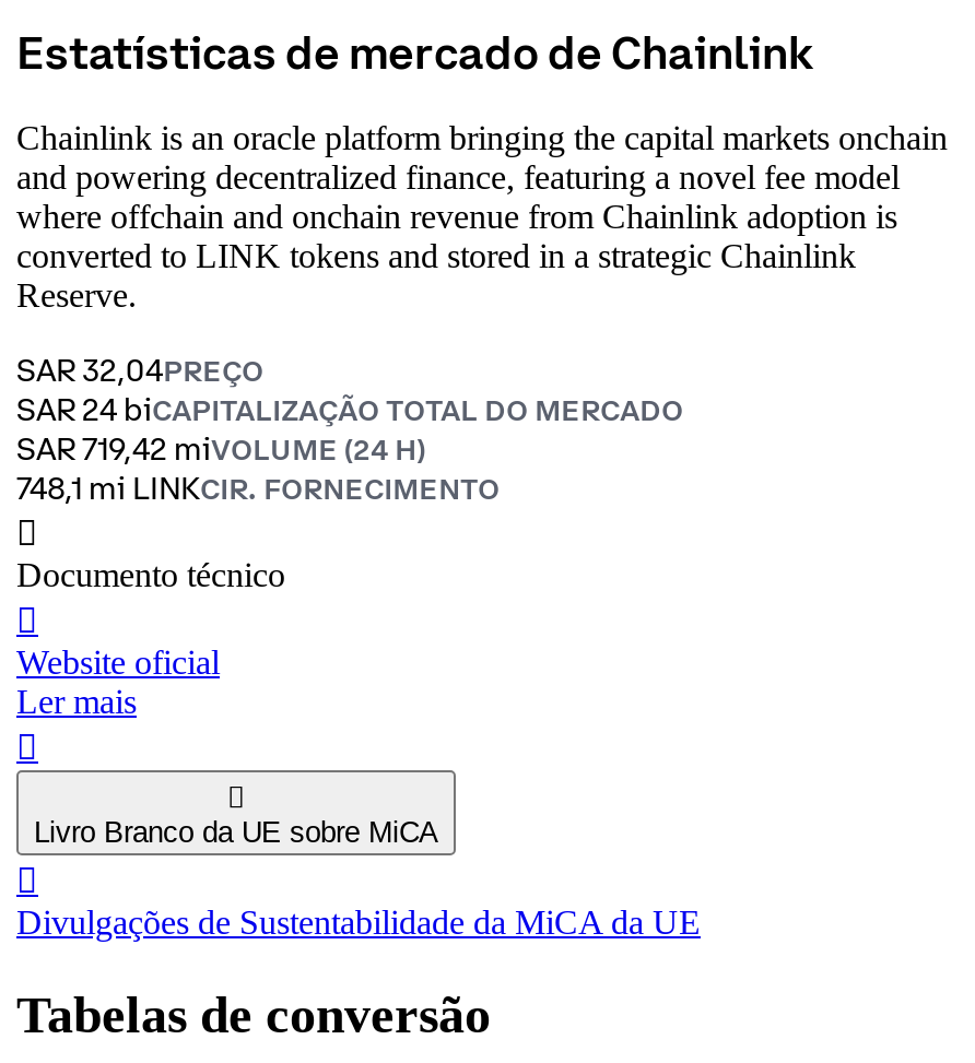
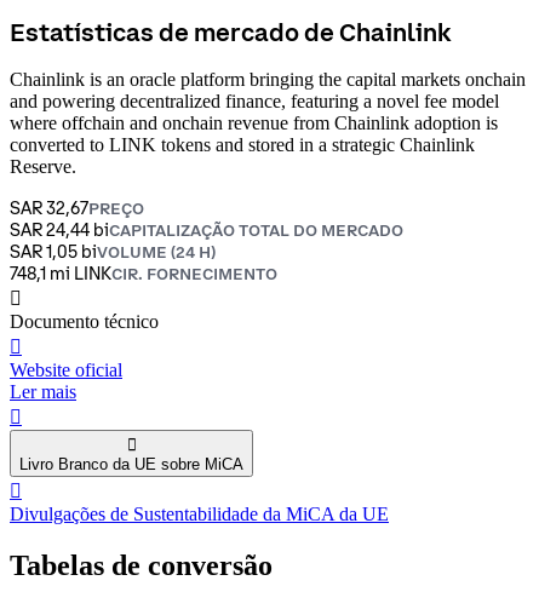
[16,350,263,389] SAR 32,04PREÇO -> [10,197,144,219] SAR 32,67PREÇO
[16,389,683,429] SAR 24 biCAPITALIZAÇÃO TOTAL DO MERCADO -> [10,219,403,241] SAR 24,44 biCAPITALIZAÇÃO TOTAL DO MERCADO
[16,429,425,468] SAR 719,42 miVOLUME (24 H) -> [10,241,216,262] SAR 1,05 biVOLUME (24 H)

